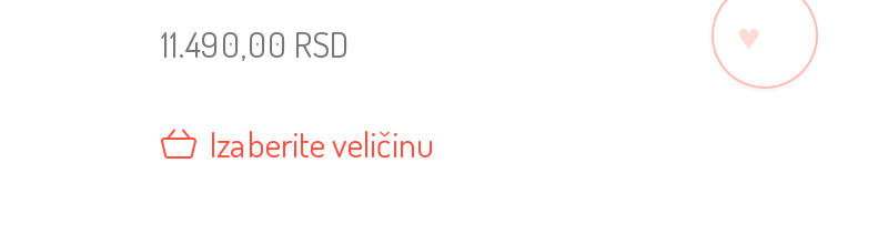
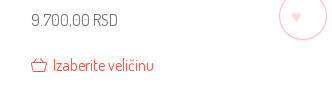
[161,23,350,68] 11.490,00 RSD -> [31,10,118,30] 9.700,00 RSD

